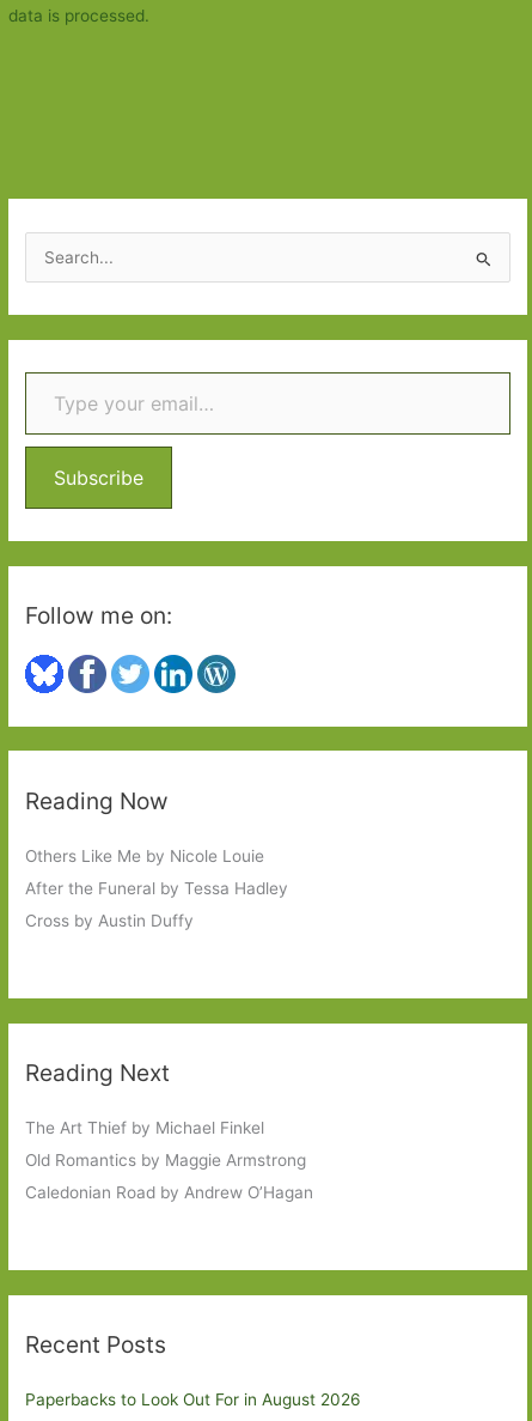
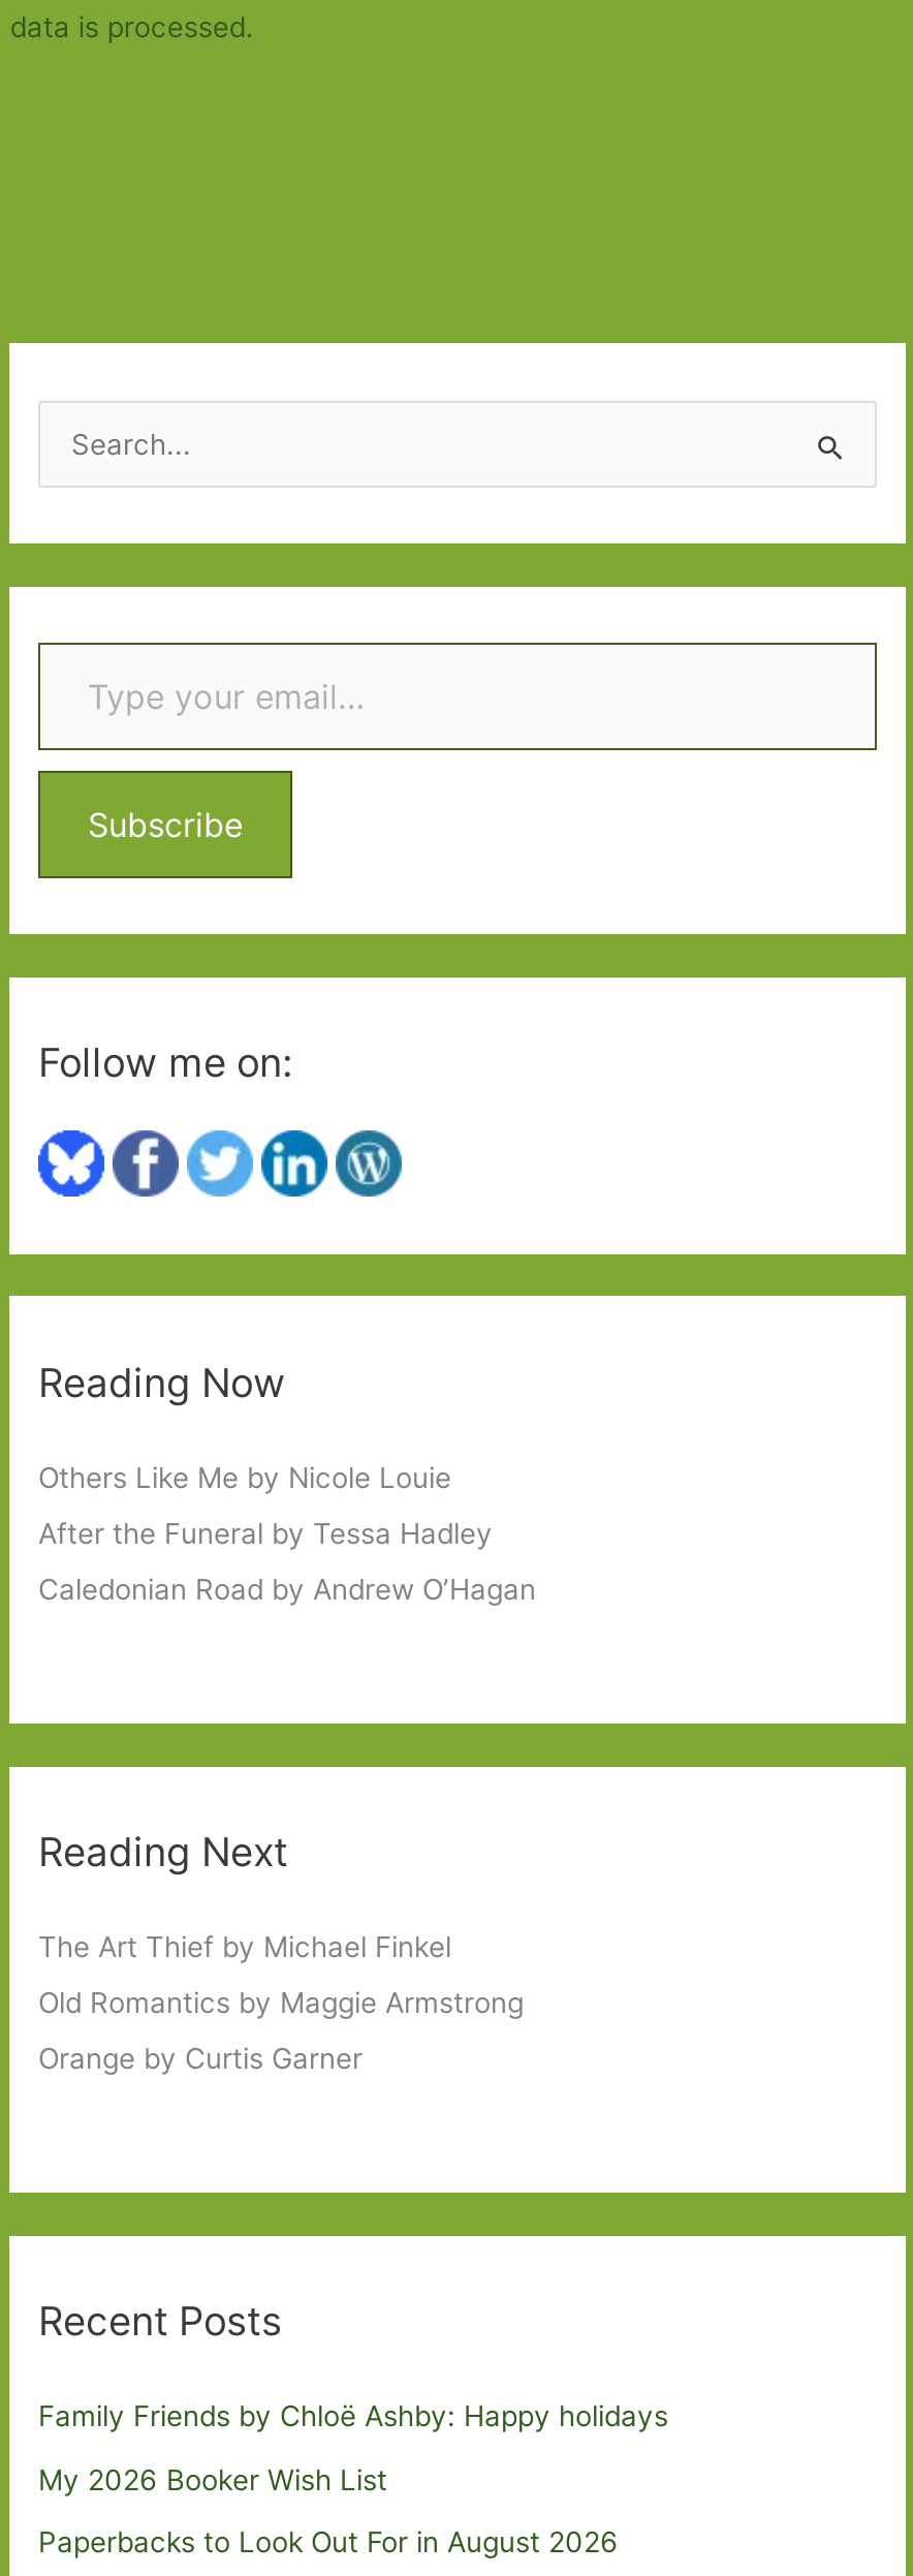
[25,911,194,930] Cross by Austin Duffy -> none
none -> [38,2042,363,2075] Orange by Curtis Garner
moved [25,1183,313,1202] -> [38,1572,536,1605]: Caledonian Road by Andrew O’Hagan
none -> [38,2400,668,2496] Family Friends by Chloë Ashby: Happy holidays | My 2026 Booker Wish List

